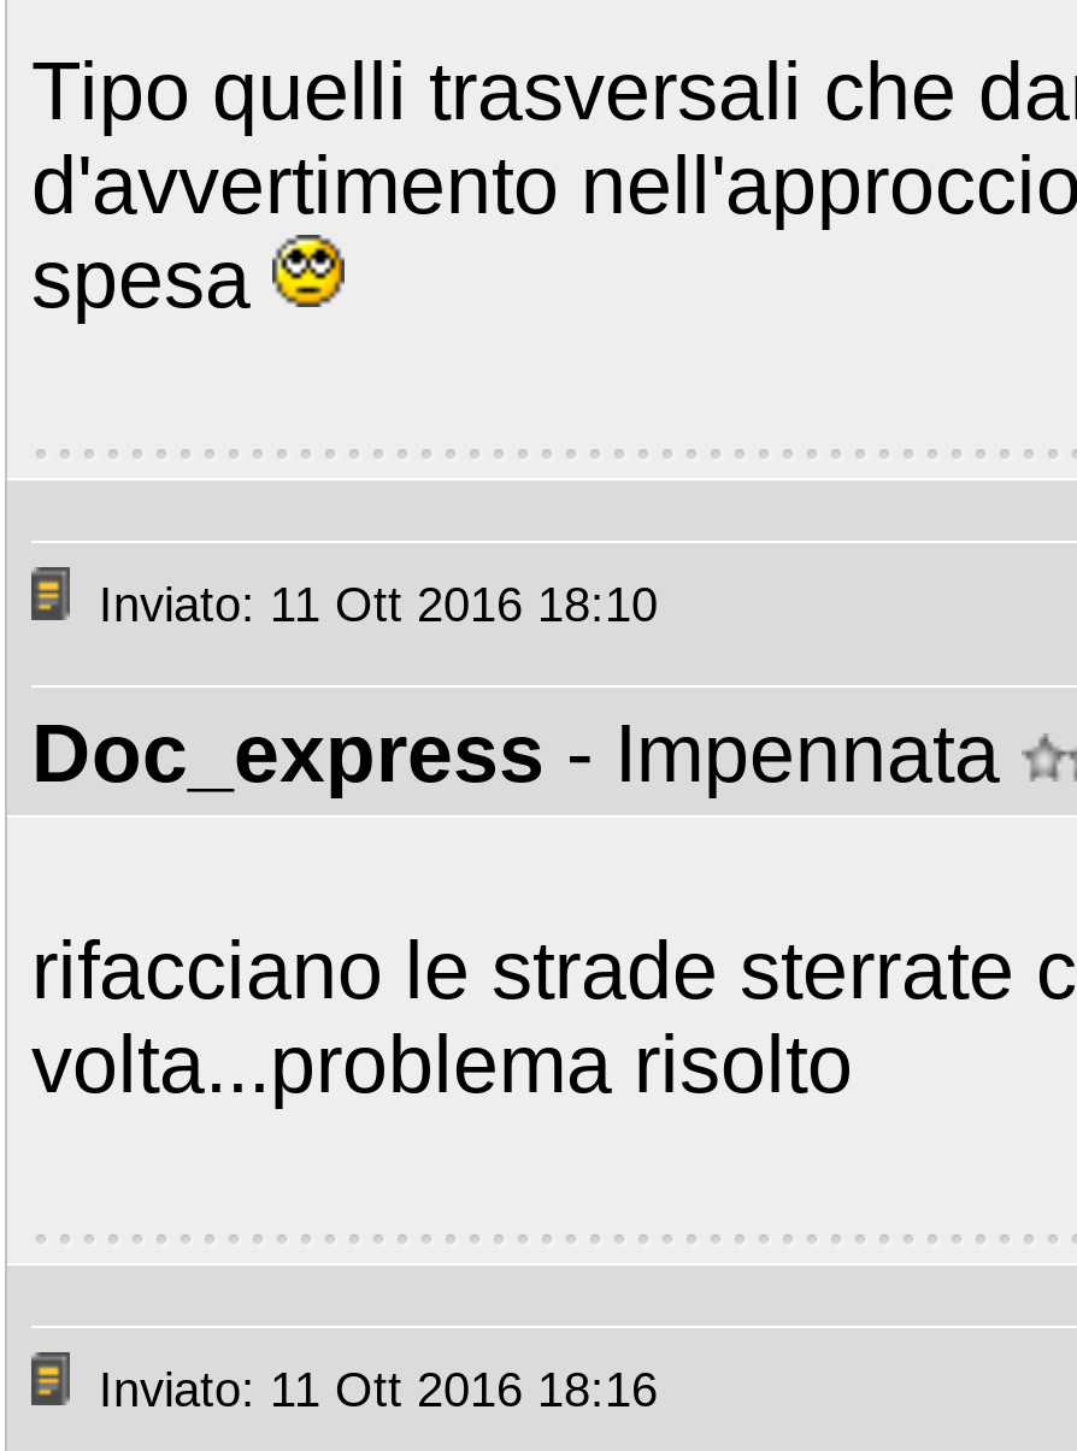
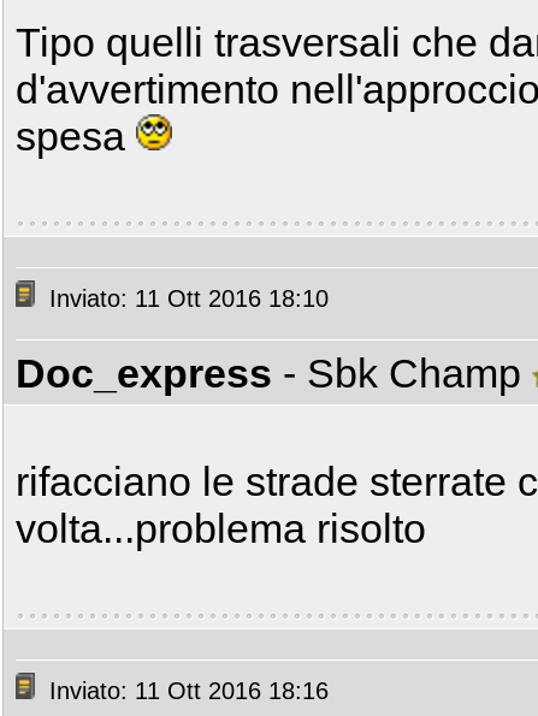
[31,707,1022,798] Doc_express - Impennata -> [16,350,532,396] Doc_express - Sbk Champ

